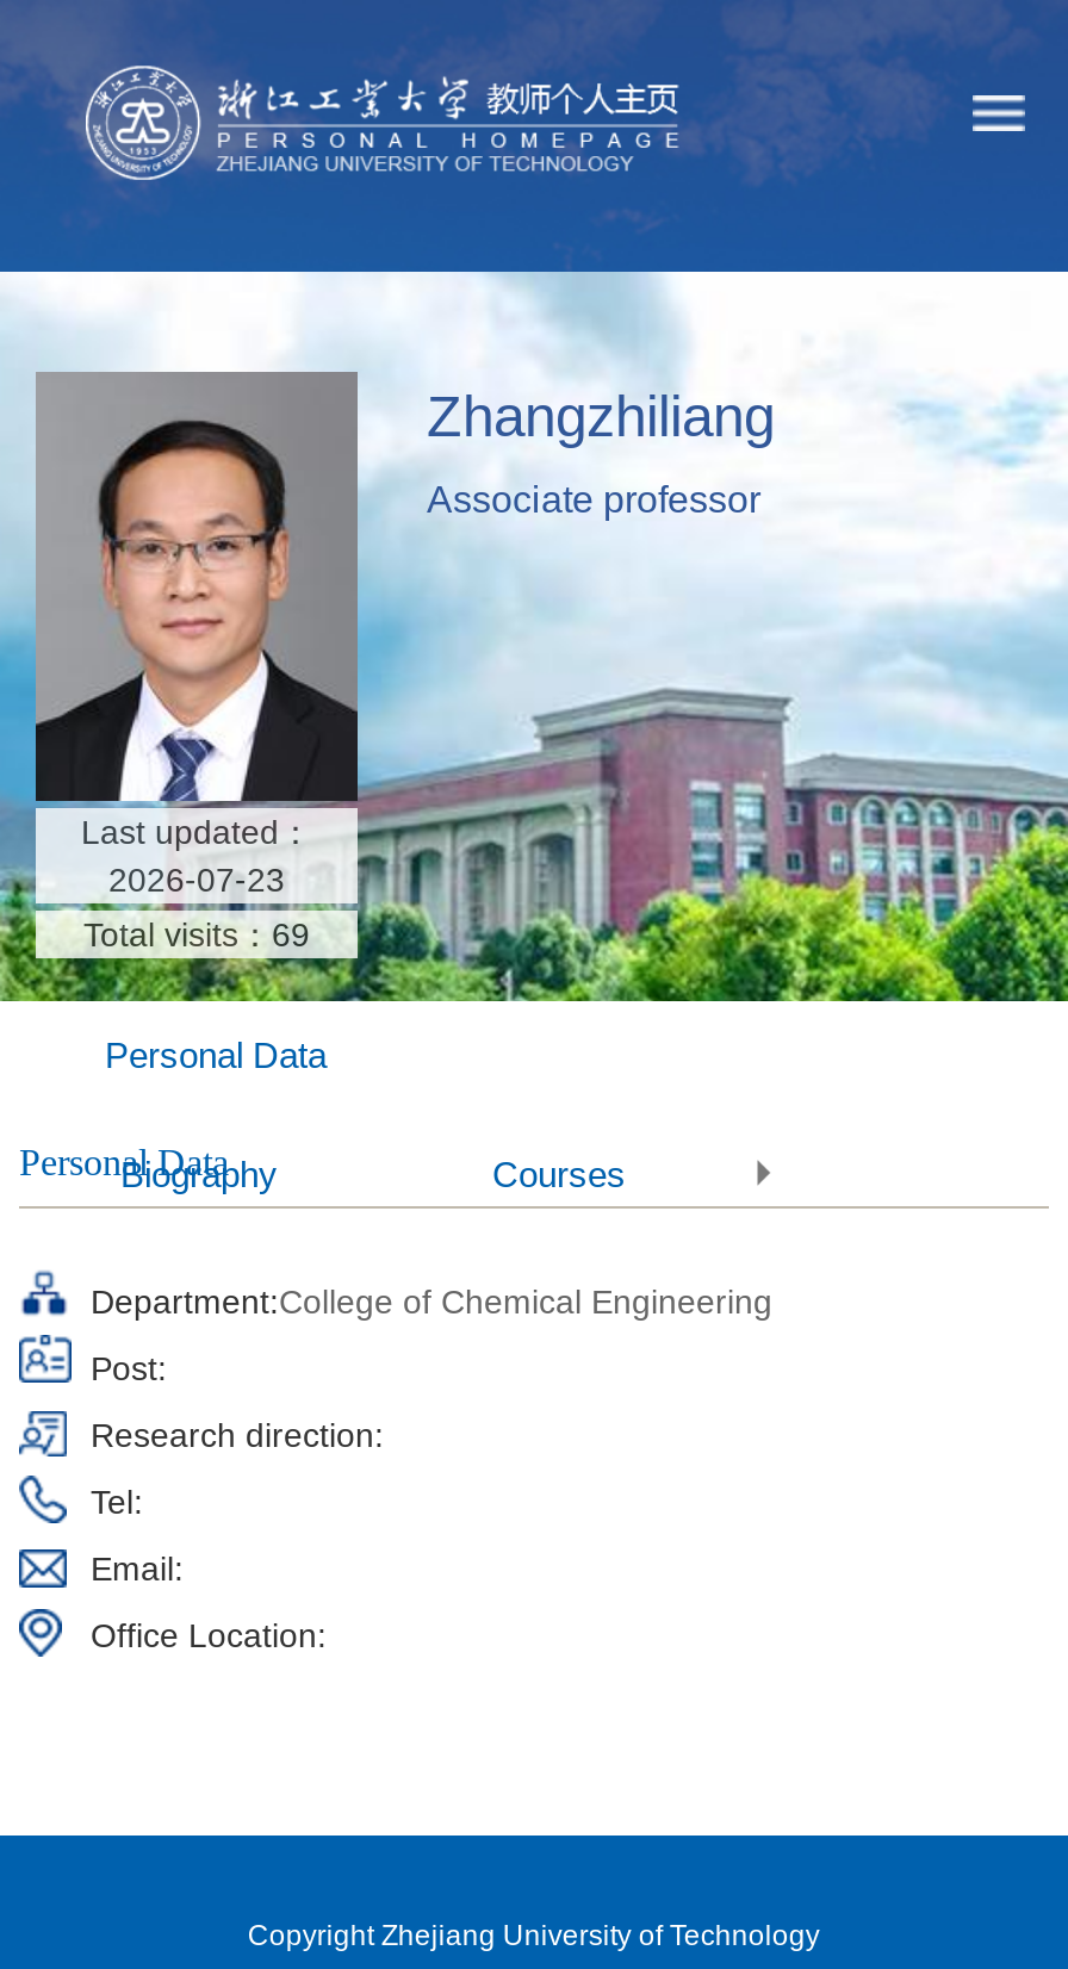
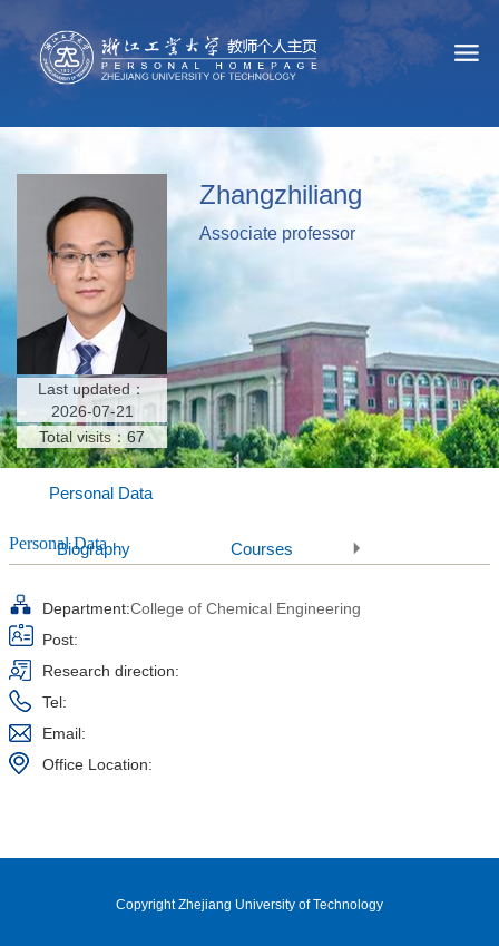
[108,861,285,899] 2026-07-23 -> [51,402,133,420] 2026-07-21
[83,915,310,954] Total visits：69 -> [39,428,145,446] Total visits：67

